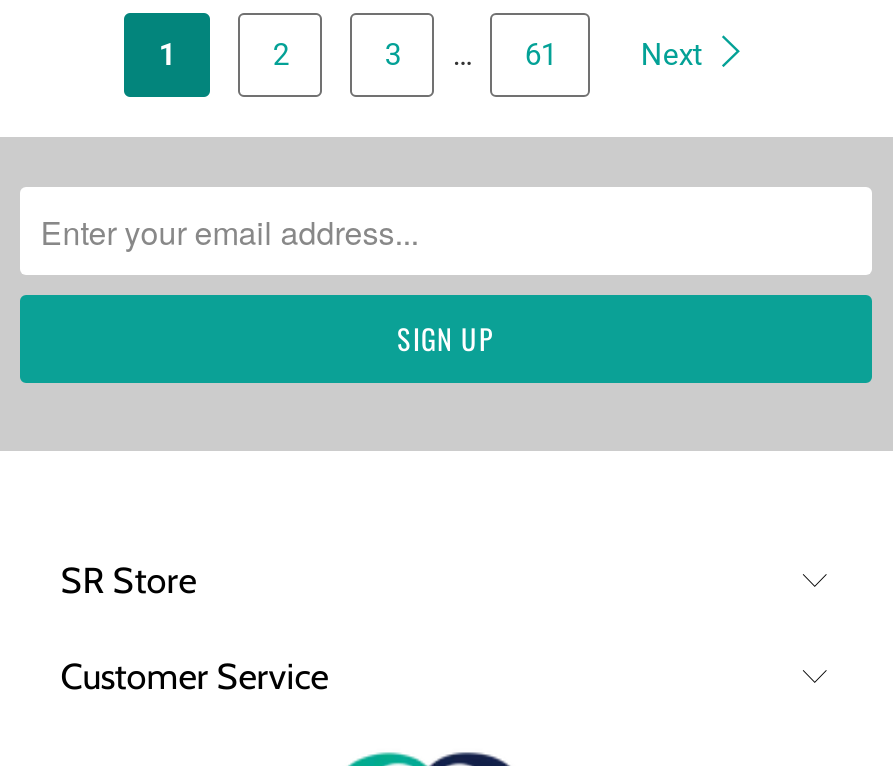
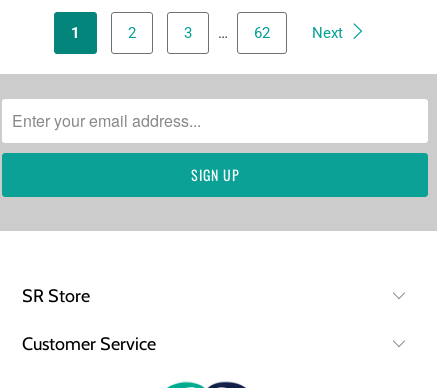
[525,37,557,73] 61 -> [254,24,270,42] 62

